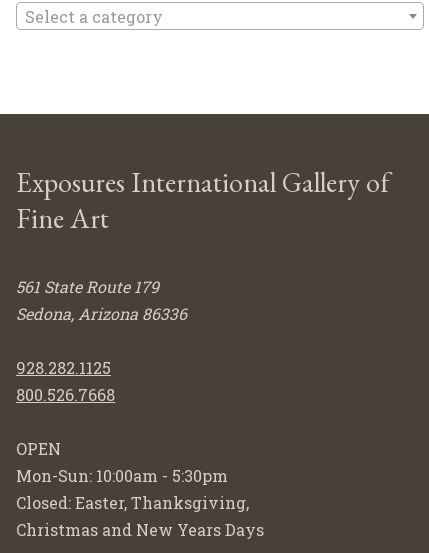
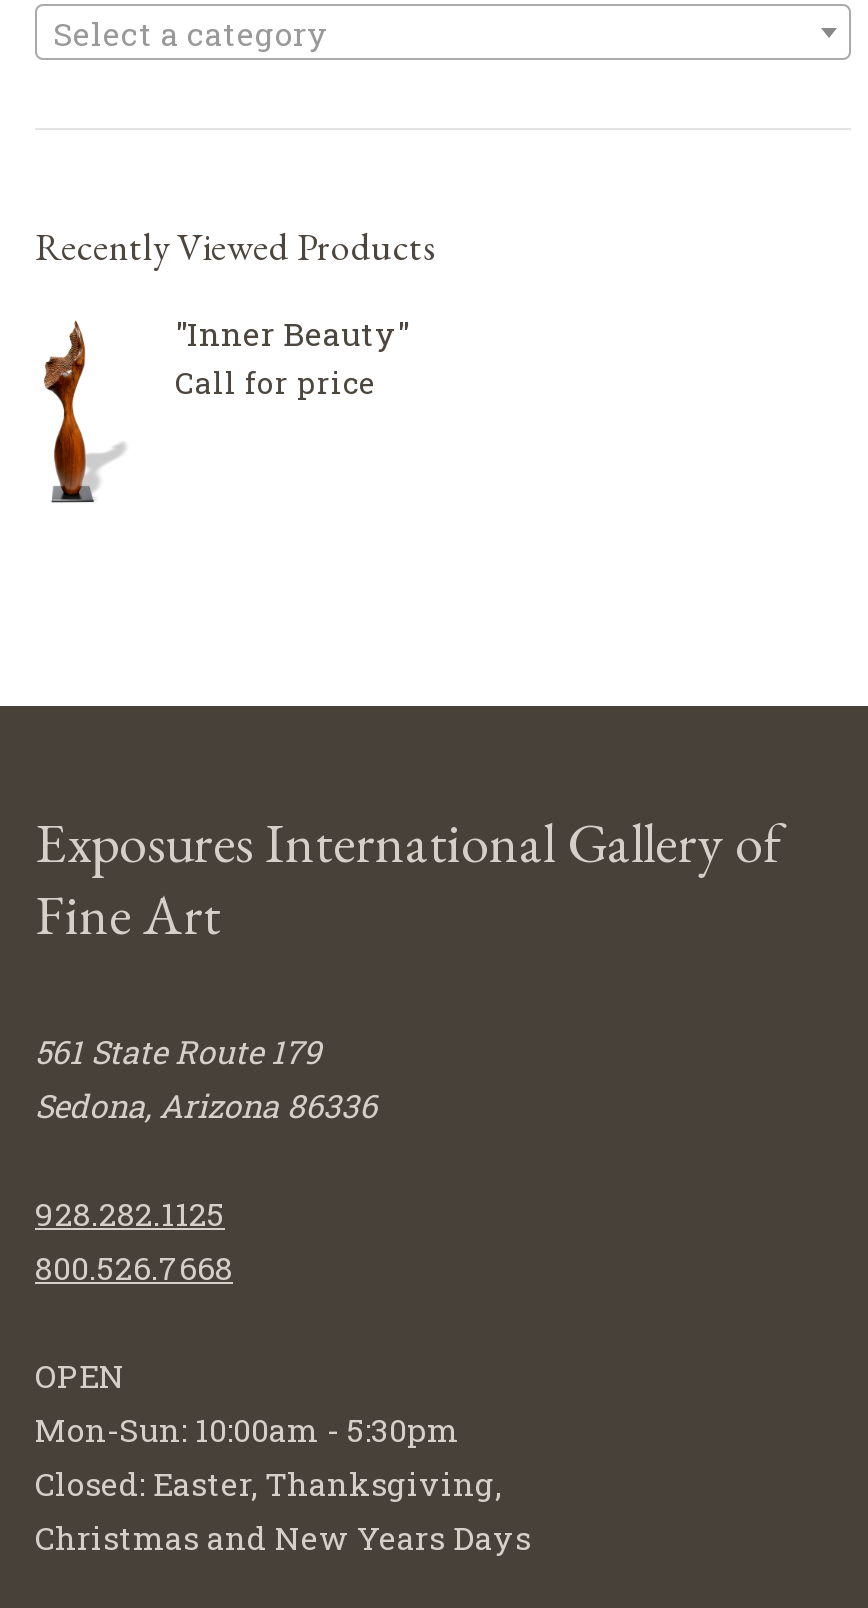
none -> [35,222,435,504] [image] | Recently Viewed Products | "Inner Beauty" | Call for price

